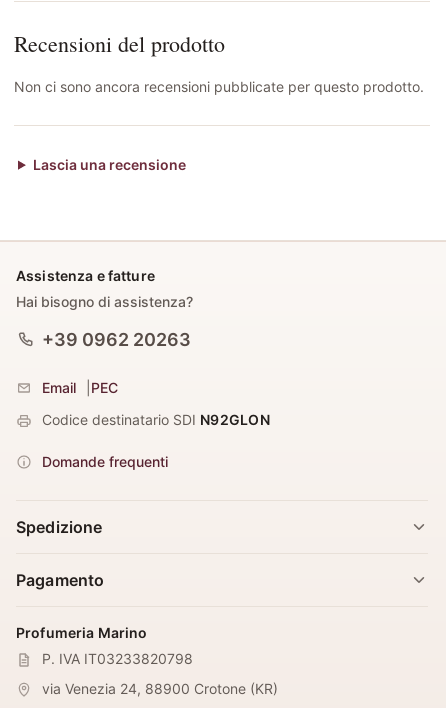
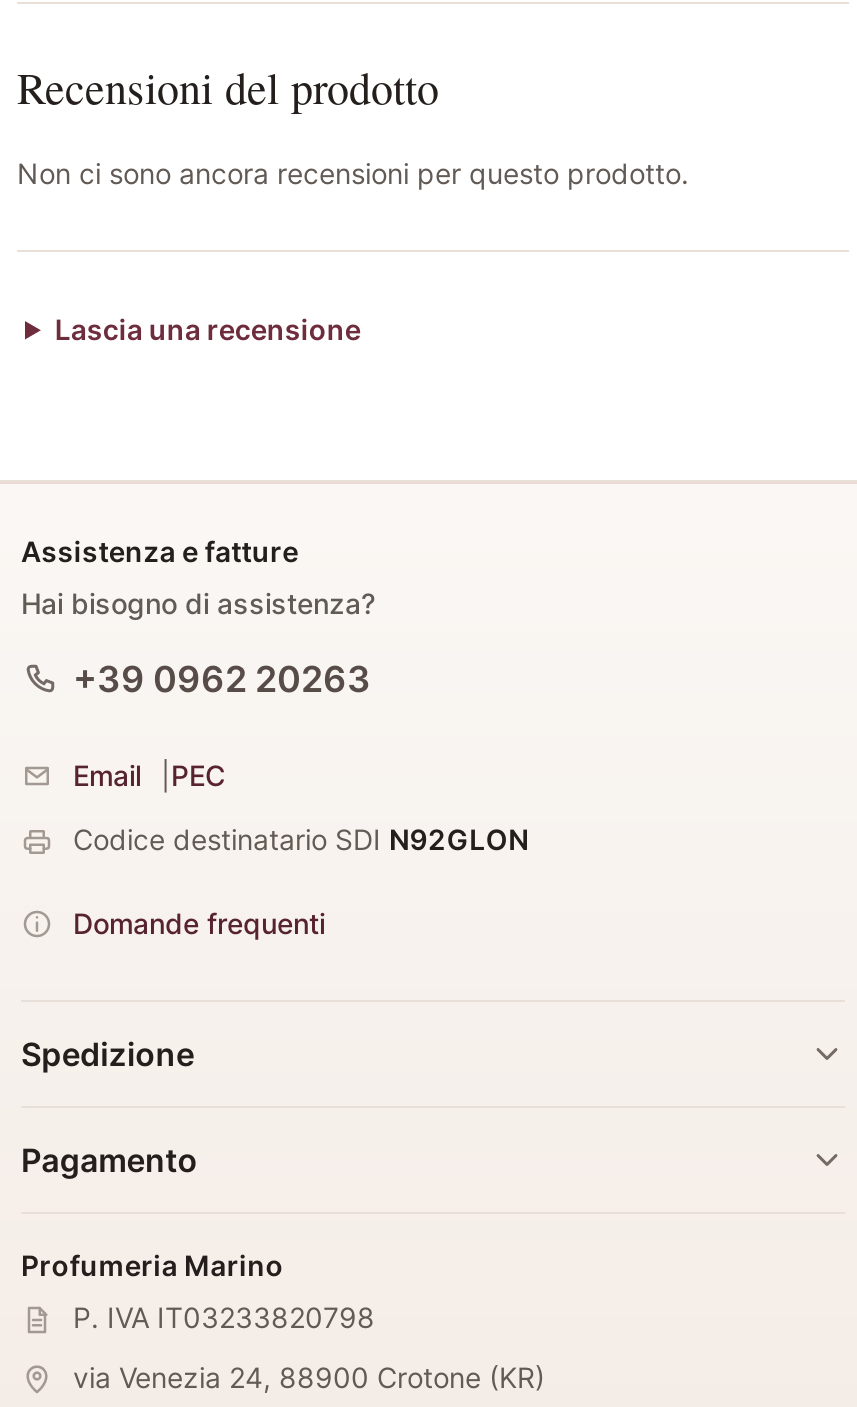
[14,78,424,95] Non ci sono ancora recensioni pubblicate per questo prodotto. -> [17,156,689,190] Non ci sono ancora recensioni per questo prodotto.

